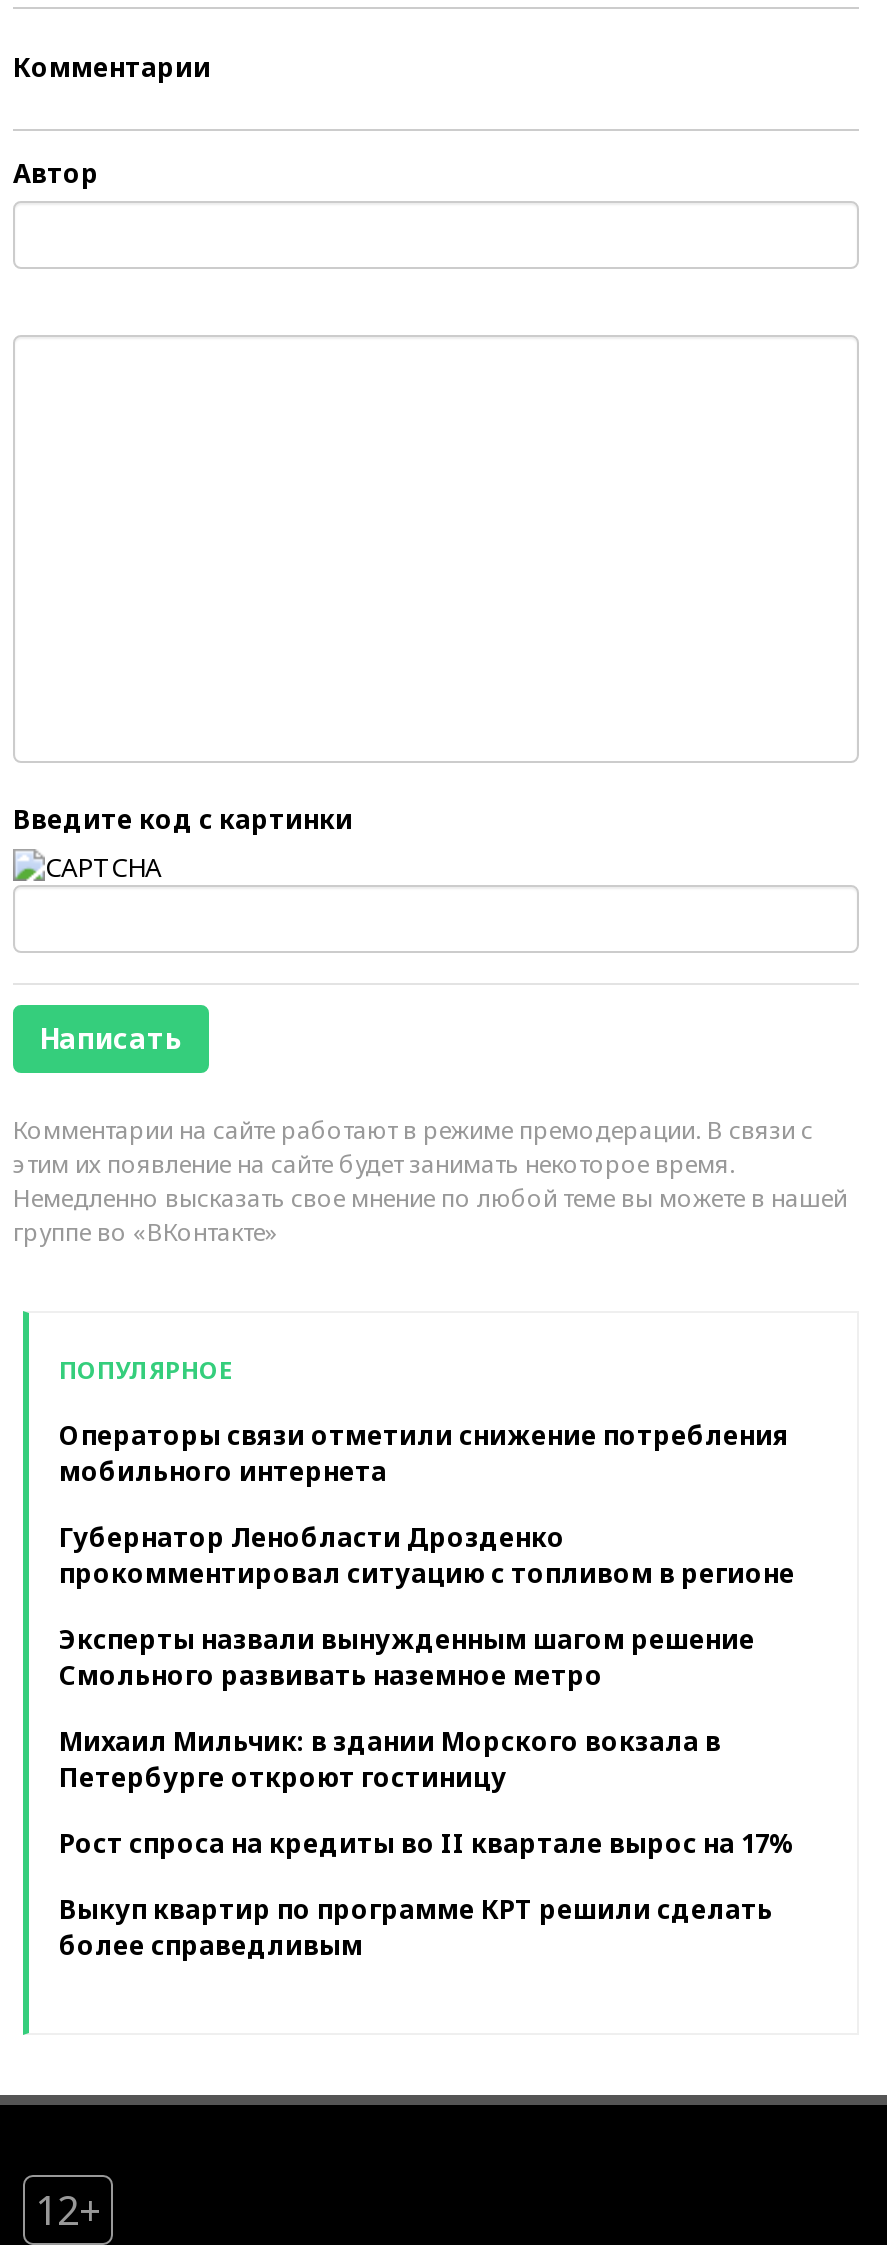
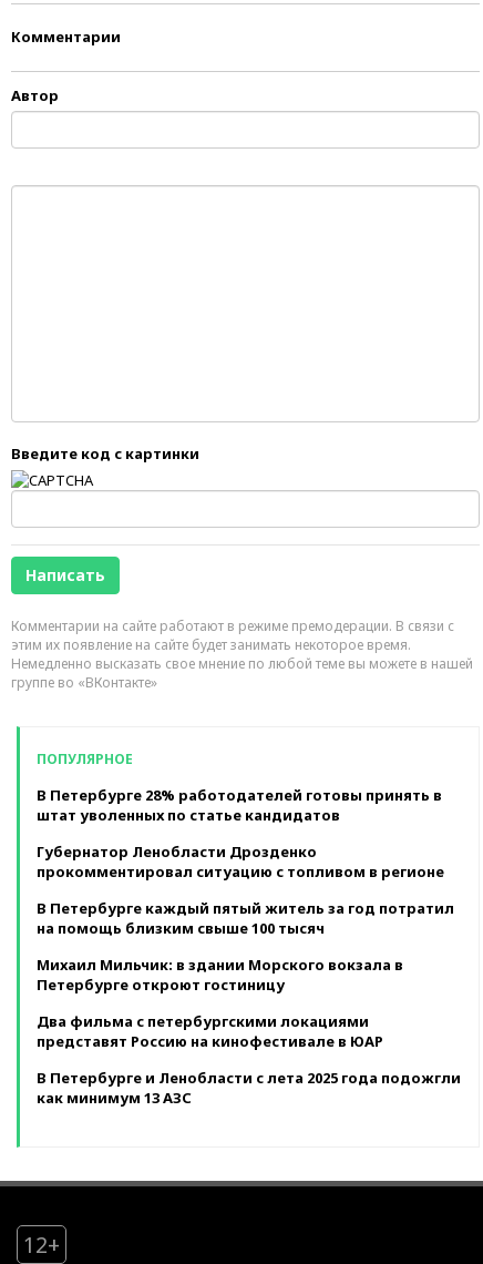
[59,1418,789,1490] Операторы связи отметили снижение потребления | мобильного интернета -> [37,785,442,825] В Петербурге 28% работодателей готовы принять в | штат уволенных по статье кандидатов
[59,1622,755,1694] Эксперты назвали вынужденным шагом решение | Смольного развивать наземное метро -> [37,898,454,938] В Петербурге каждый пятый житель за год потратил | на помощь близким свыше 100 тысяч
[59,1826,795,1862] Рост спроса на кредиты во II квартале вырос на 17% -> [37,1012,383,1051] Два фильма с петербургскими локациями | представят Россию на кинофестивале в ЮАР
[59,1892,773,1964] Выкуп квартир по программе КРТ решили сделать | более справедливым -> [37,1068,461,1108] В Петербурге и Ленобласти с лета 2025 года подожгли | как минимум 13 АЗС

